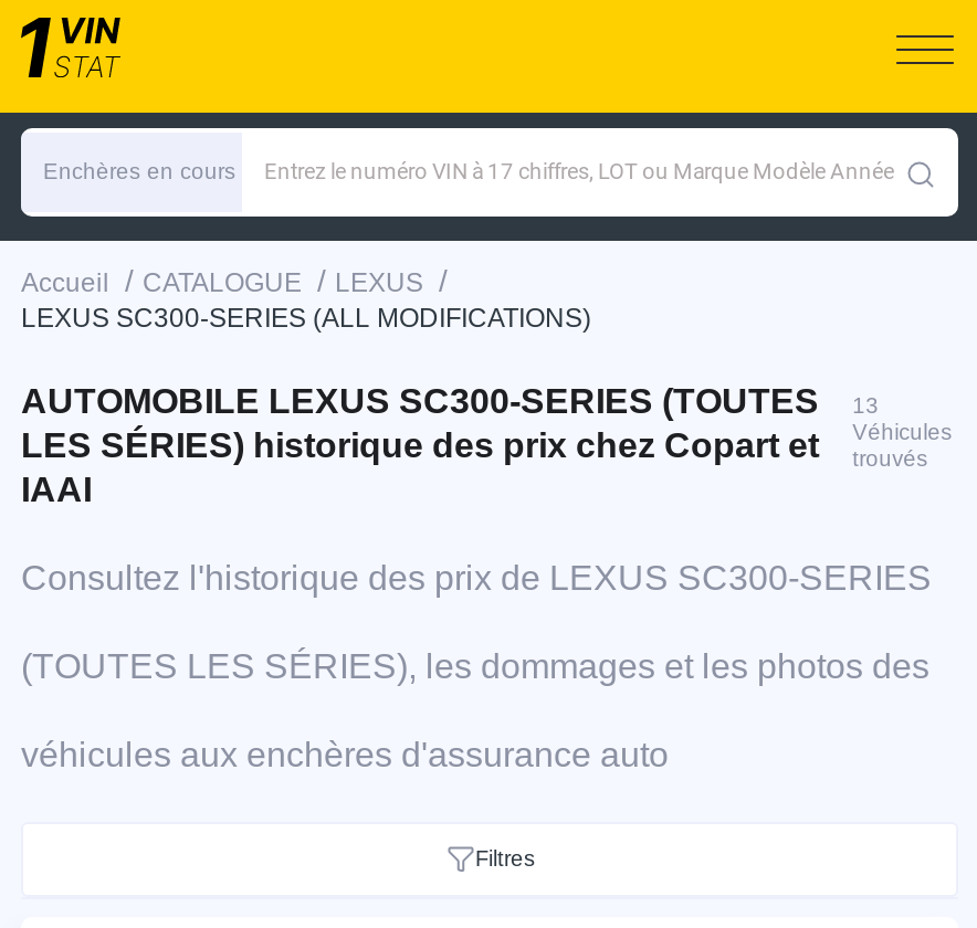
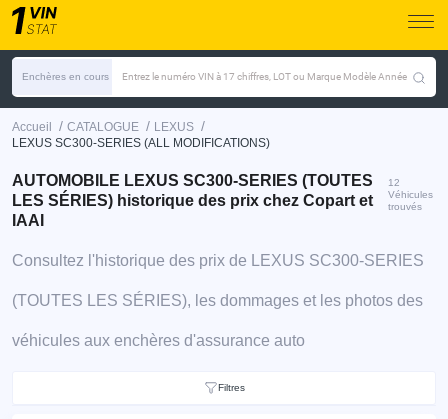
[21,382,879,420] AUTOMOBILE LEXUS SC300-SERIES (TOUTES 13 -> [12,172,400,189] AUTOMOBILE LEXUS SC300-SERIES (TOUTES 12

